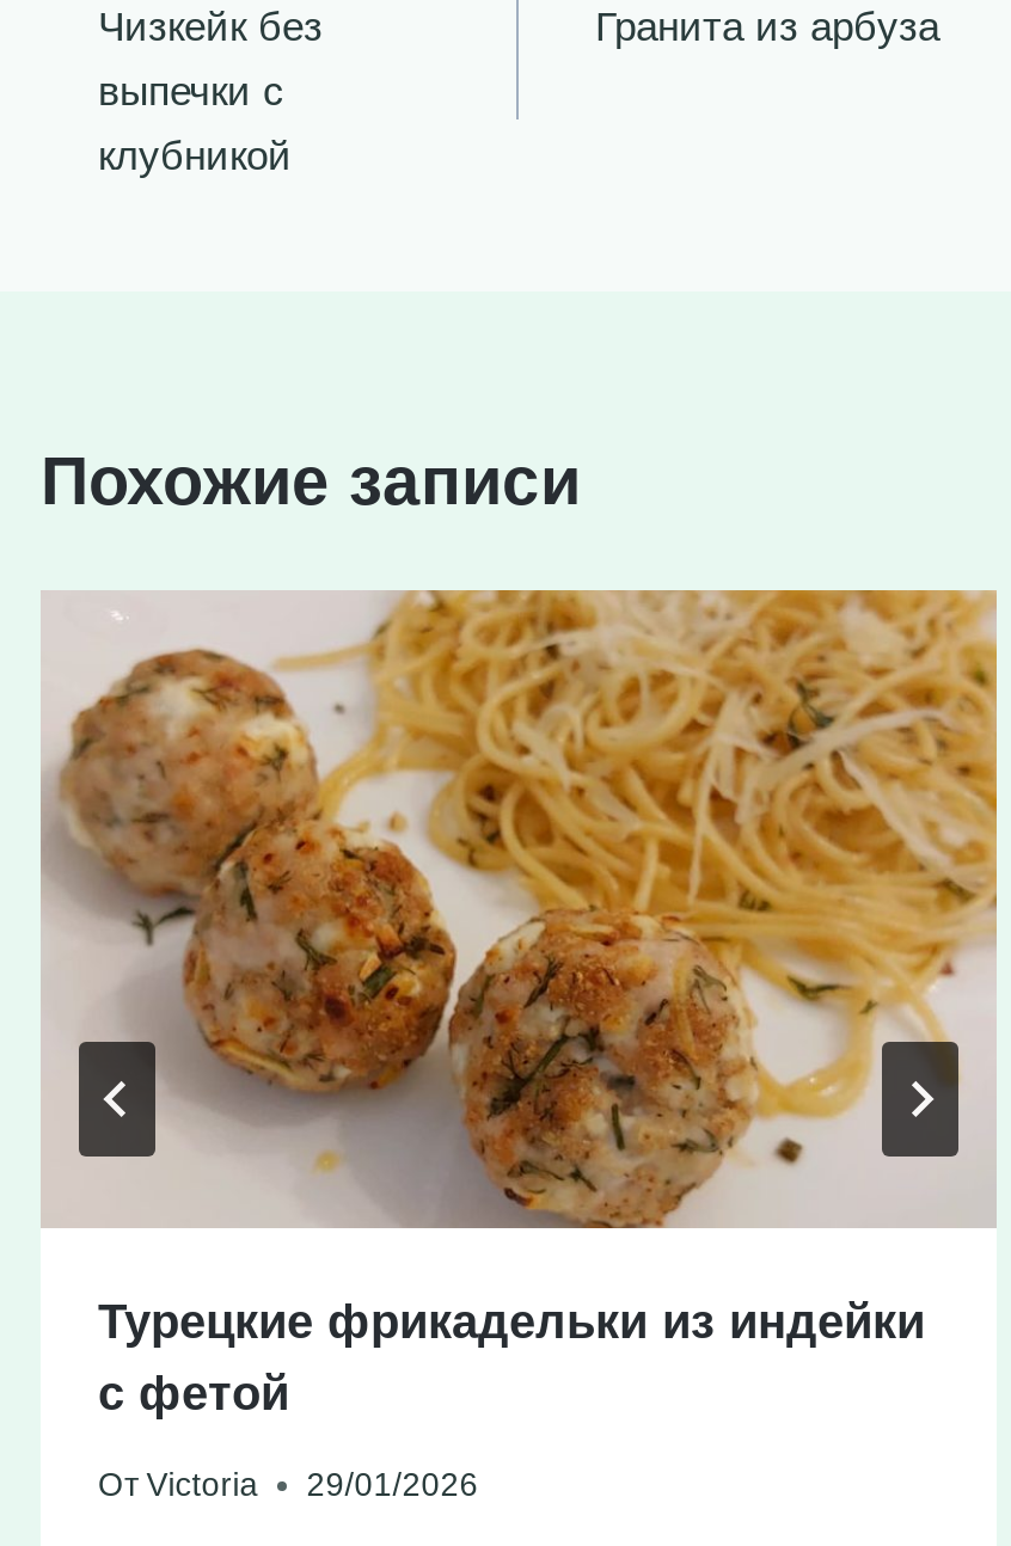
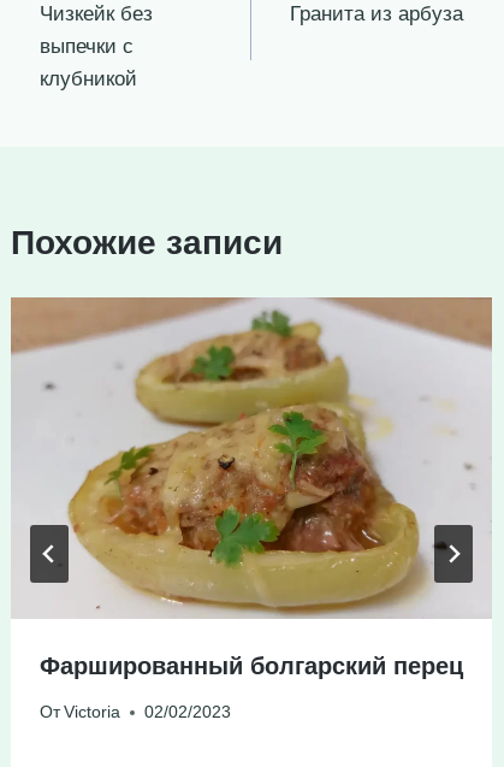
[41,588,999,1419] [image] | Турецкие фрикадельки из индейки | с фетой -> [11,297,492,679] [image] | Фаршированный болгарский перец
[98,1468,478,1504] От Victoria 29/01/2026 -> [40,704,231,722] От Victoria 02/02/2023

